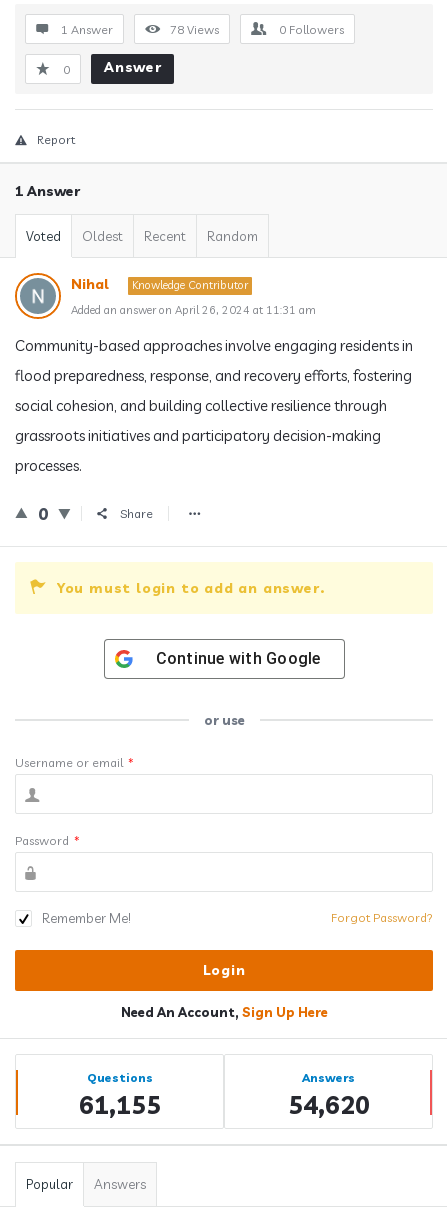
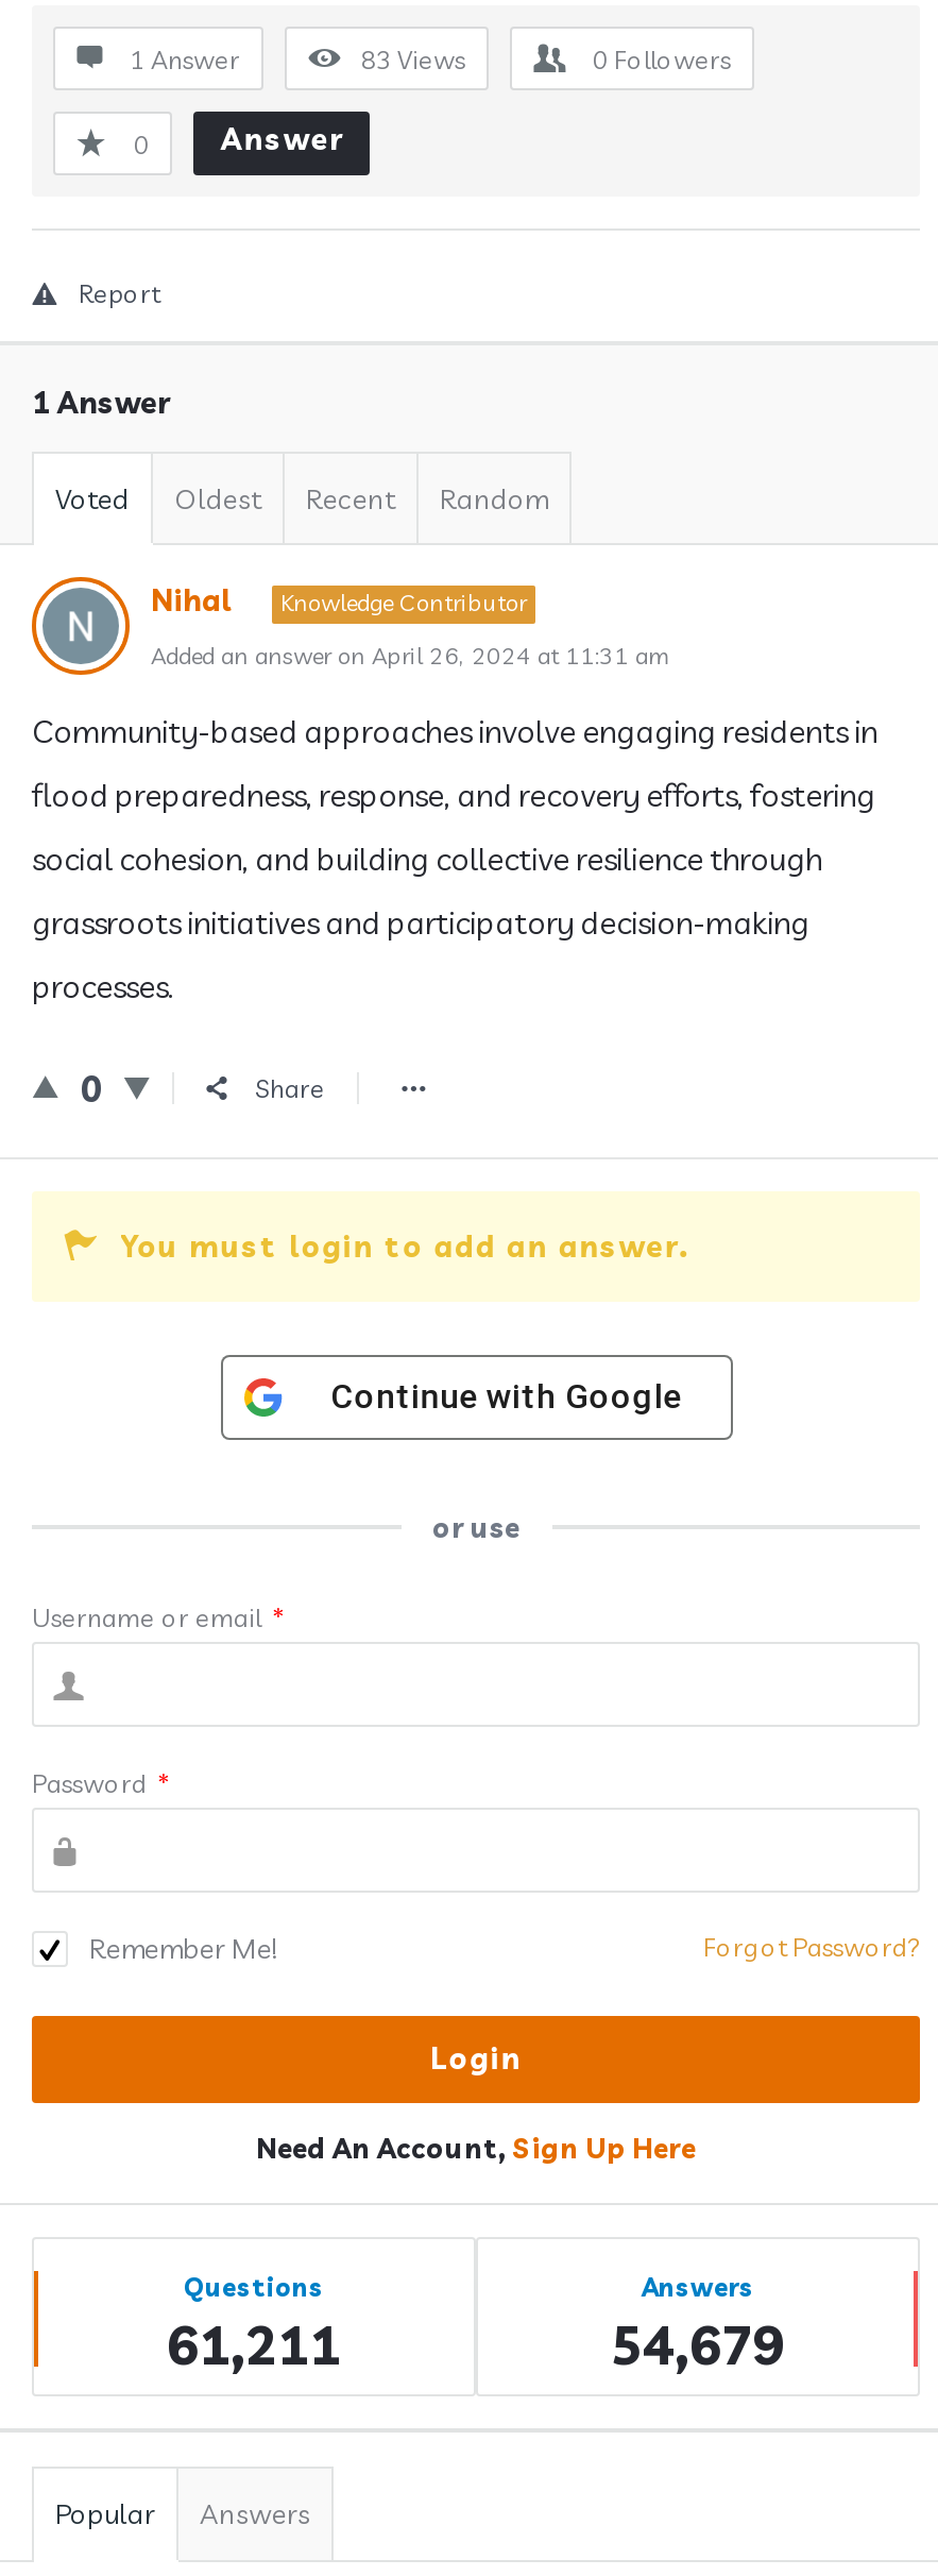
[170,22,219,37] 78 Views -> [361,44,465,75] 83 Views
[78,1089,160,1120] 61,155 -> [167,2311,341,2377] 61,211
[287,1089,369,1120] 54,620 -> [611,2311,785,2377] 54,679

